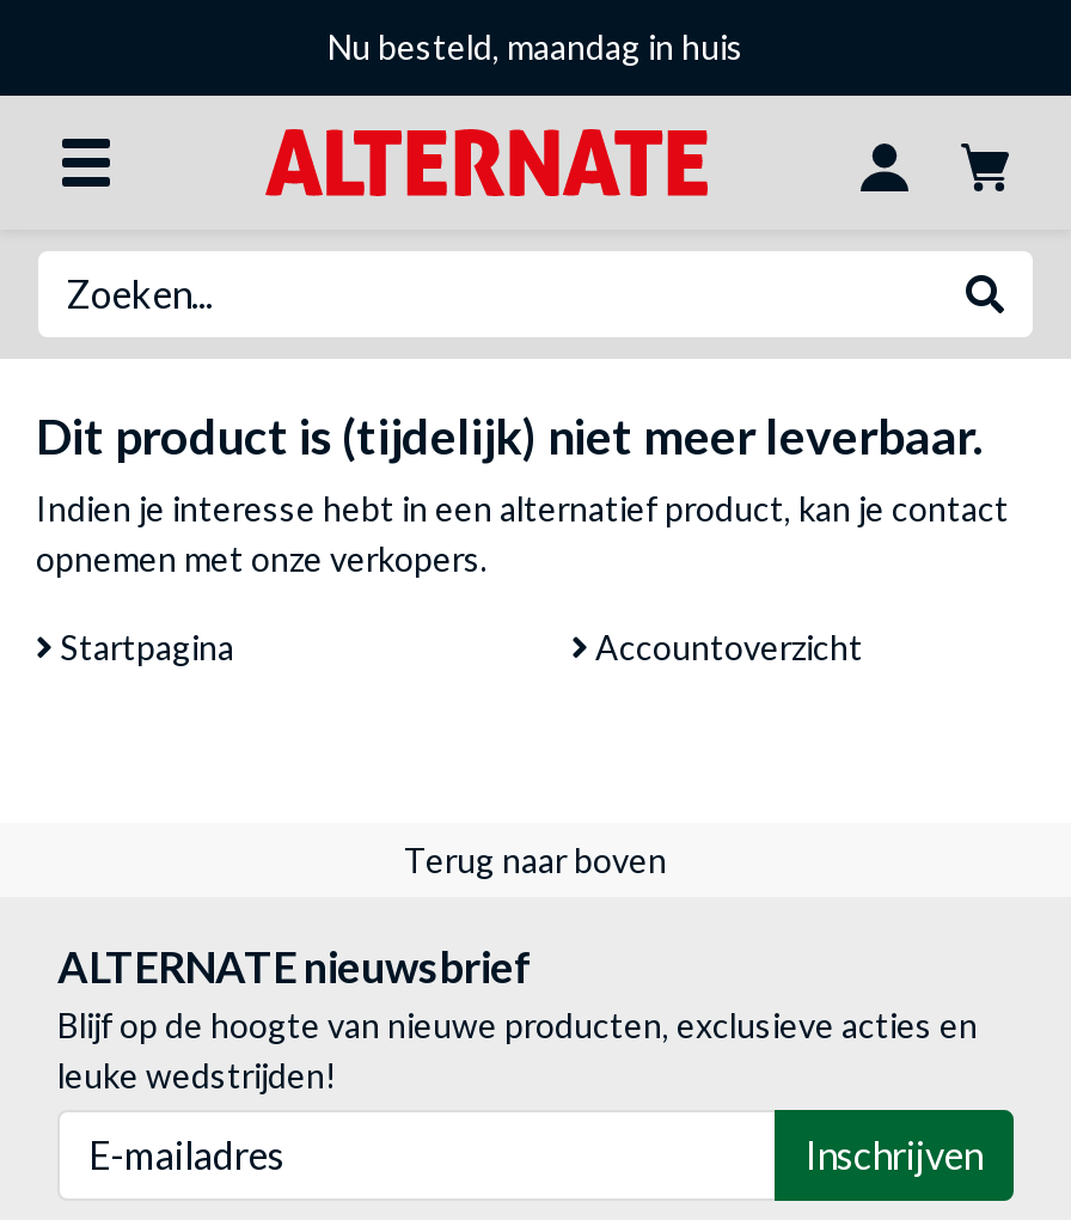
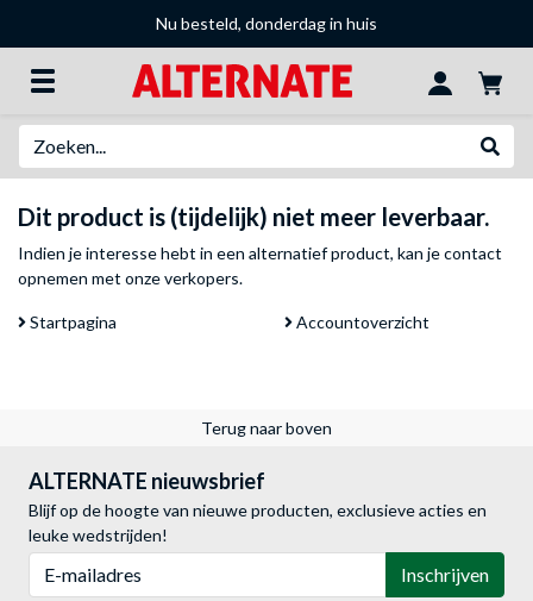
[328,26,743,67] Nu besteld, maandag in huis -> [156,13,377,33] Nu besteld, donderdag in huis

